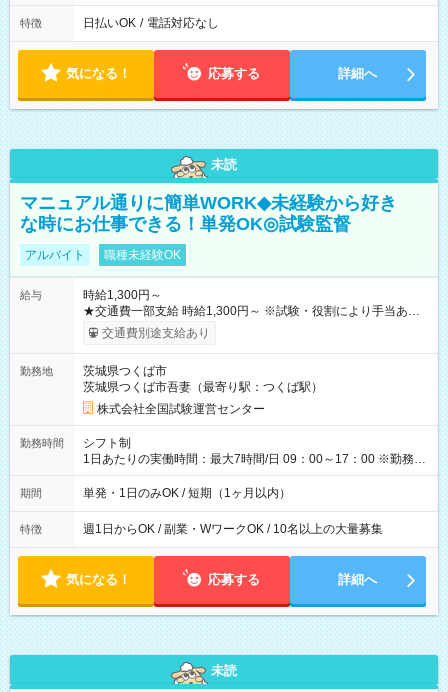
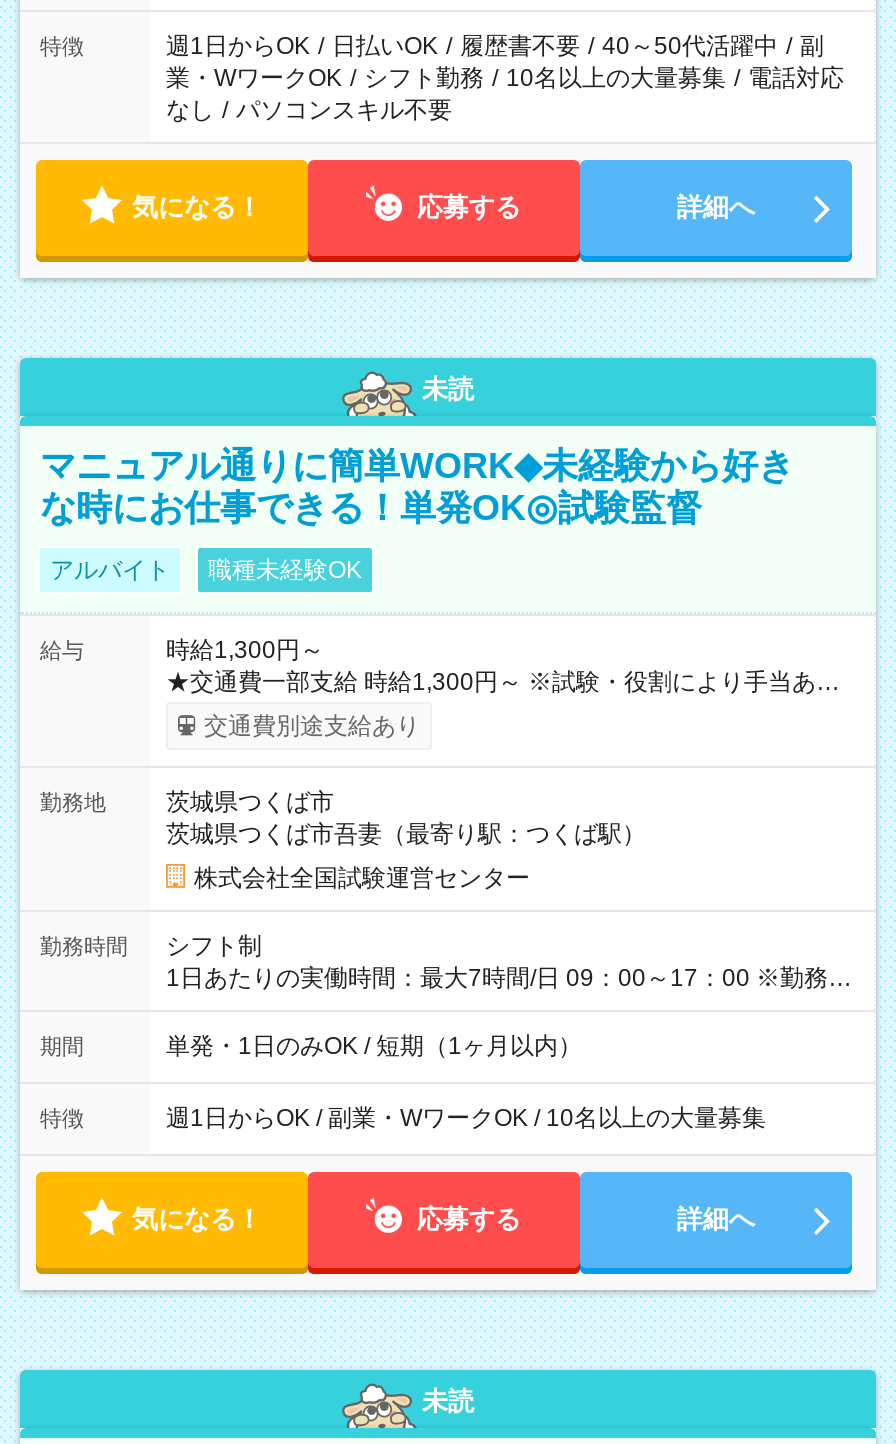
[83,16,219,30] 日払いOK / 電話対応なし -> [166,32,844,124] 週1日からOK / 日払いOK / 履歴書不要 / 40～50代活躍中 / 副 | 業・WワークOK / シフト勤務 / 10名以上の大量募集 / 電話対応 | なし / パソコンスキル不要

